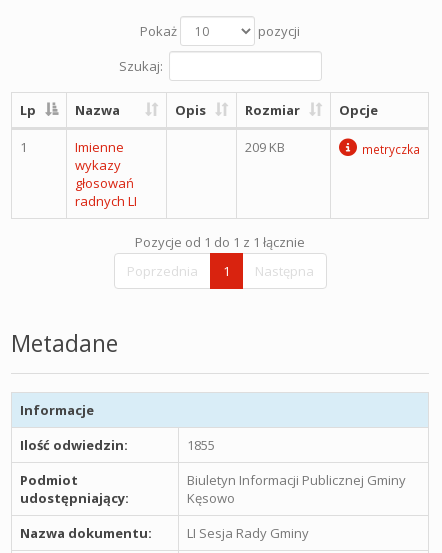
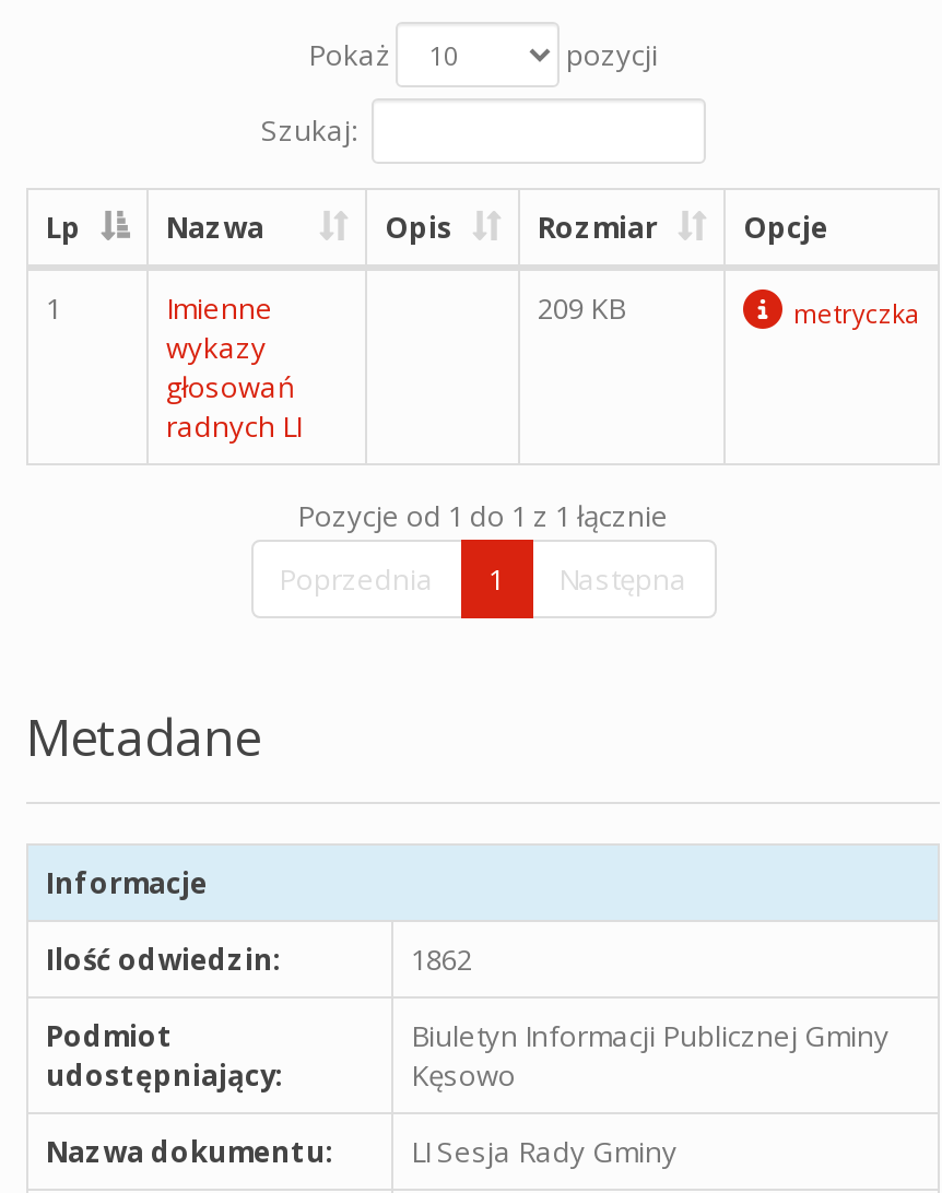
[187,435,215,453] 1855 -> [411,938,472,978] 1862

